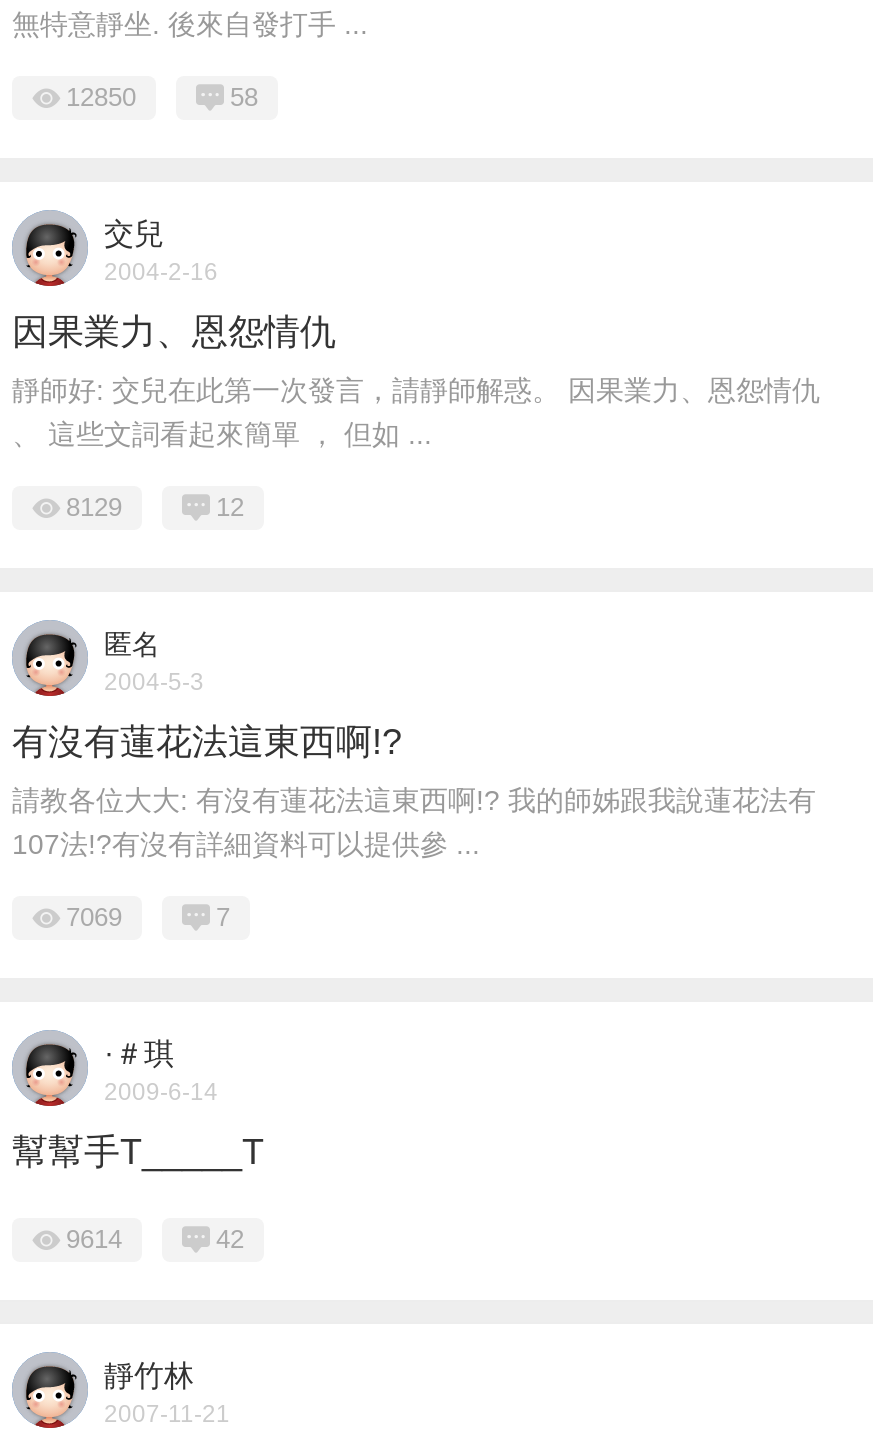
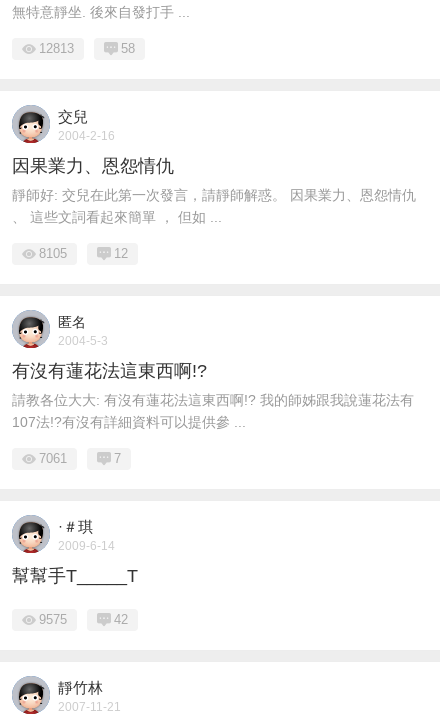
[66,82,136,112] 12850 -> [39,41,74,56] 12813
[66,492,122,522] 8129 -> [39,246,67,261] 8105
[66,902,122,932] 7069 -> [39,451,67,466] 7061
[66,1224,122,1254] 9614 -> [39,612,67,627] 9575

